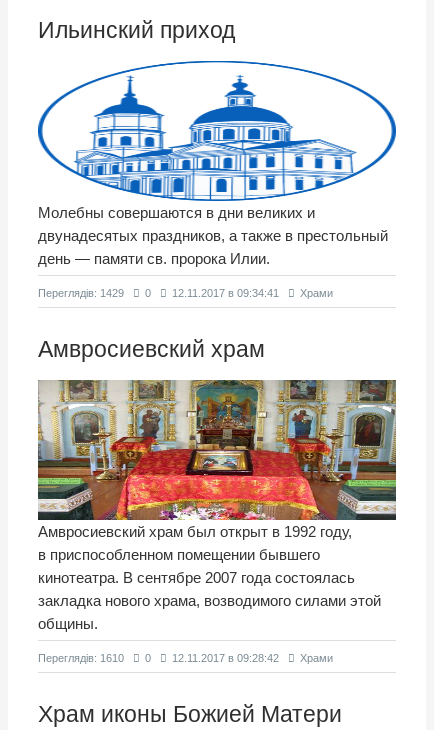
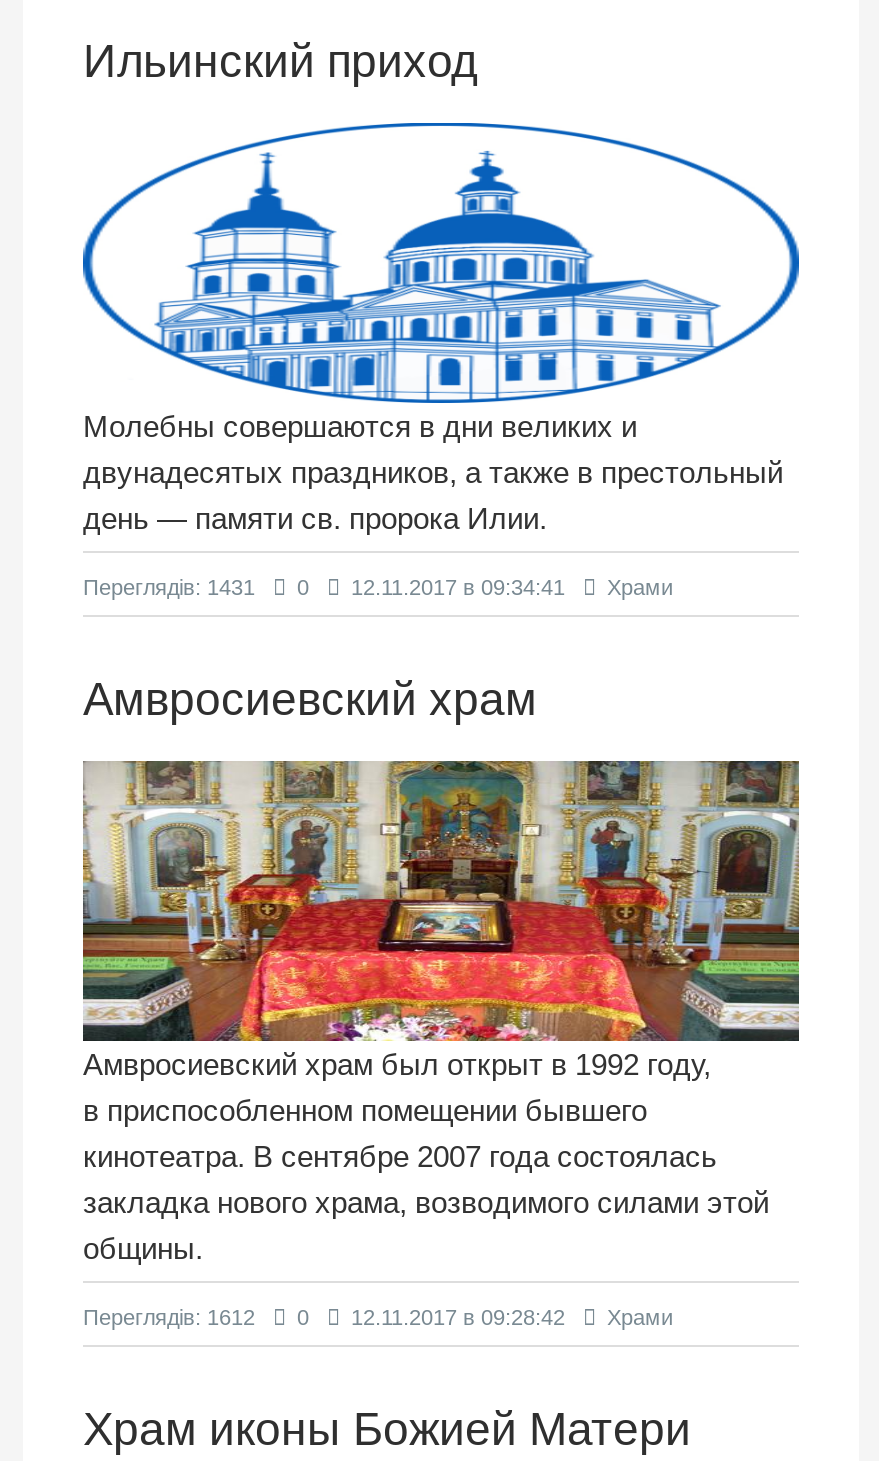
[38,287,333,299] Переглядiв: 1429 0 12.11.2017 в 09:34:41 Храми -> [83,575,673,599] Переглядiв: 1431 0 12.11.2017 в 09:34:41 Храми
[38,652,333,664] Переглядiв: 1610 0 12.11.2017 в 09:28:42 Храми -> [83,1305,673,1329] Переглядiв: 1612 0 12.11.2017 в 09:28:42 Храми

